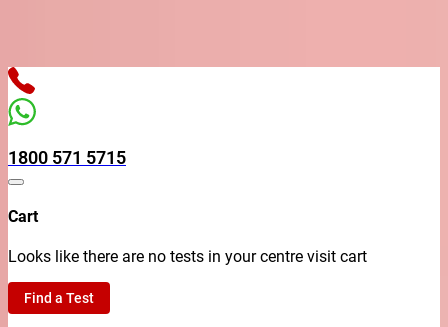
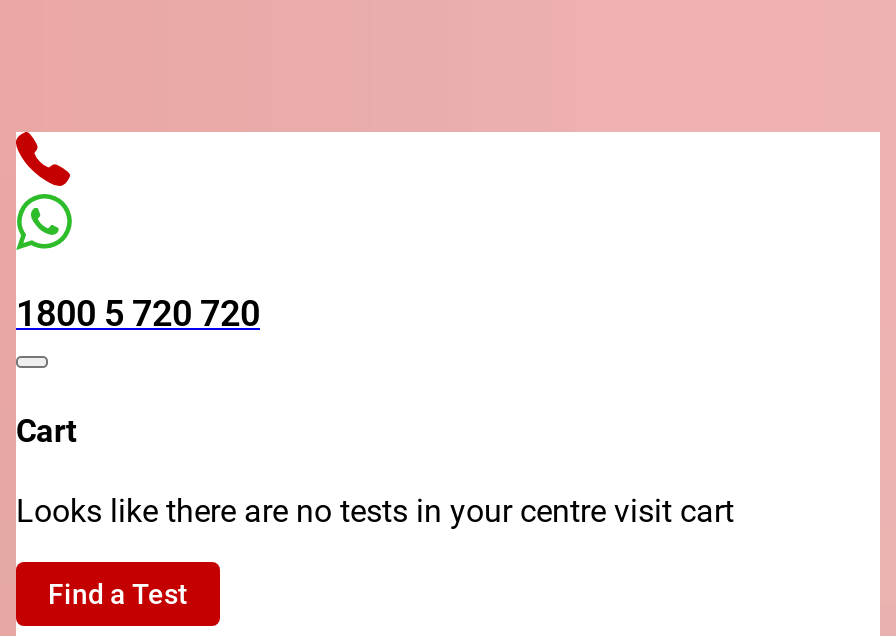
[8,147,126,168] 1800 571 5715 -> [16,292,260,334] 1800 5 720 720

